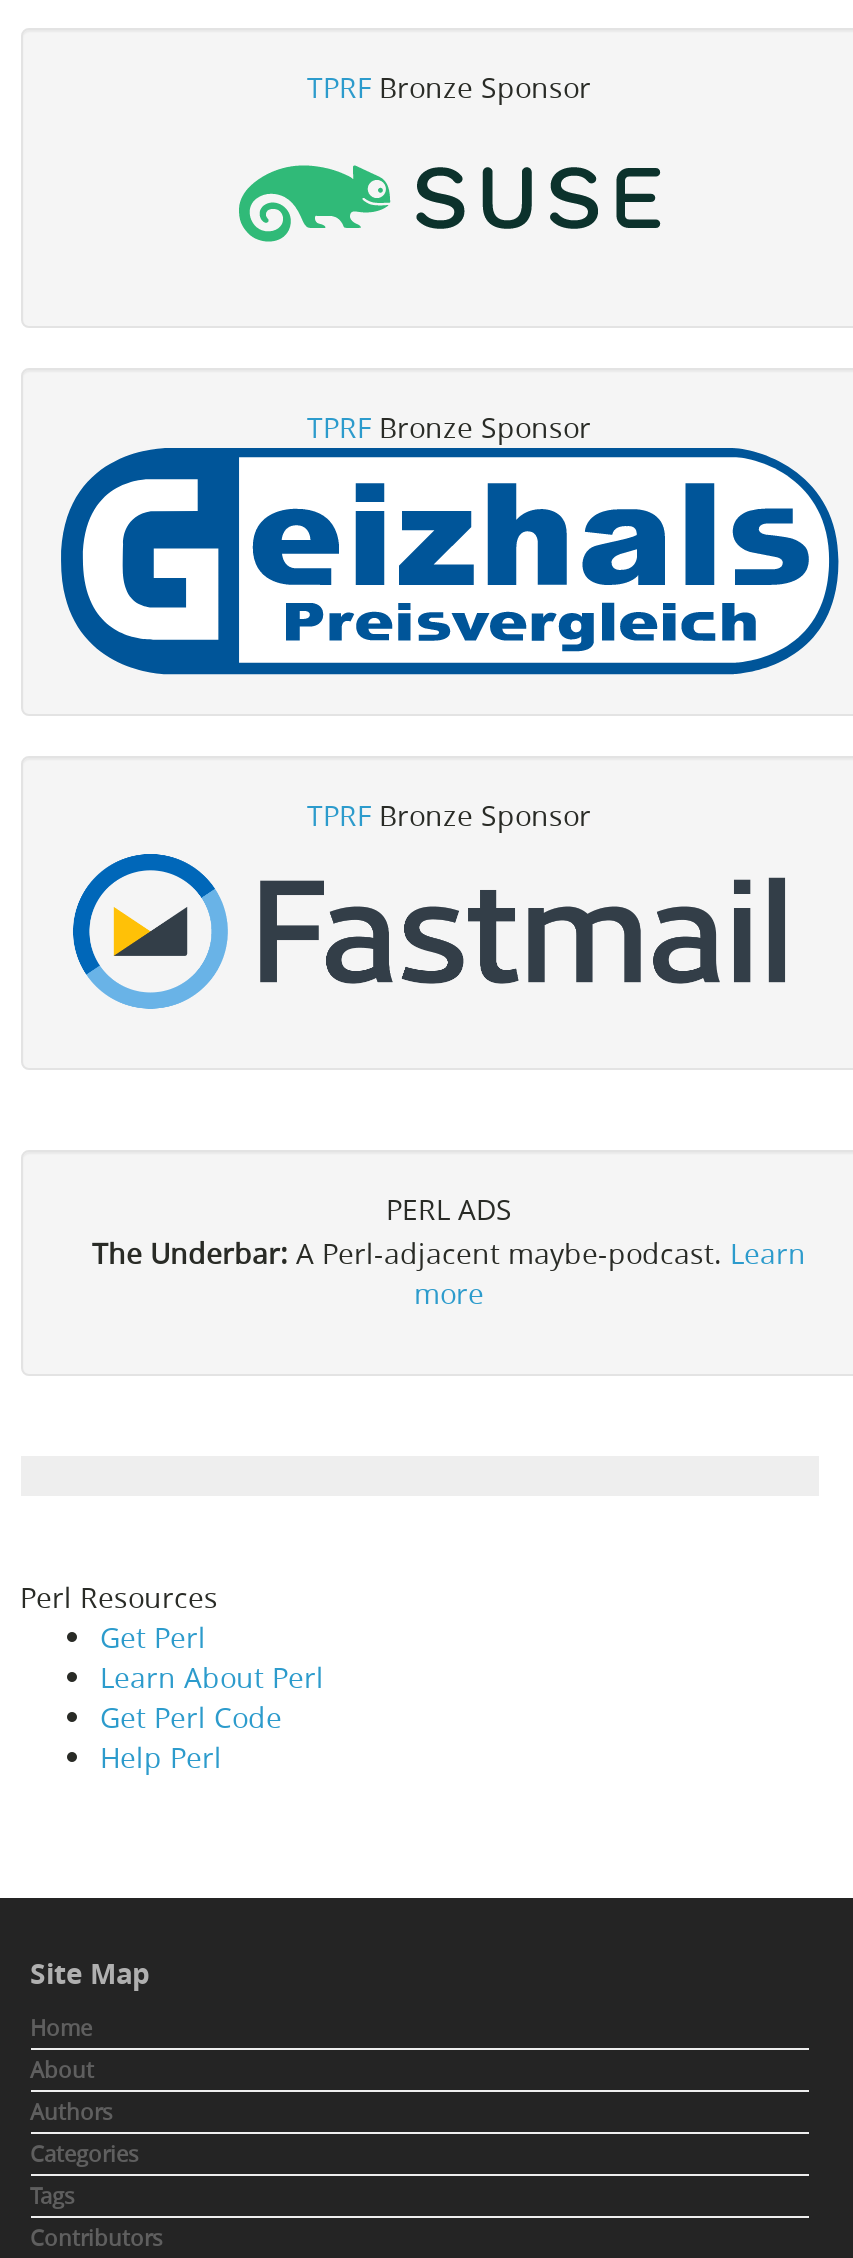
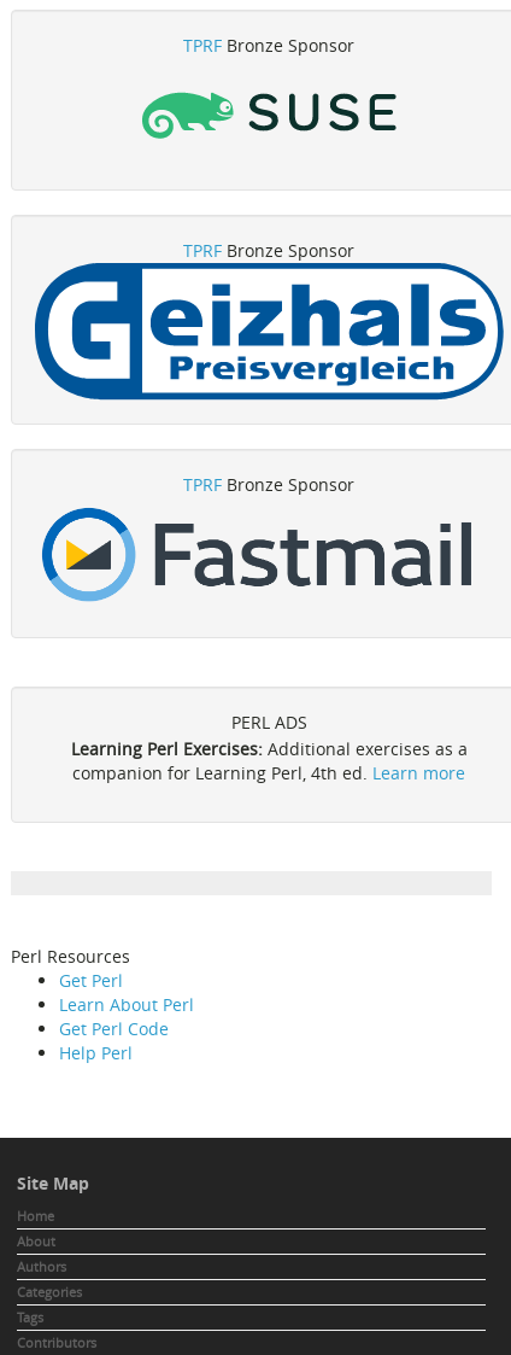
[92,1233,806,1311] The Underbar: A Perl-adjacent maybe-podcast. Learn | more -> [71,737,467,784] Learning Perl Exercises: Additional exercises as a | companion for Learning Perl, 4th ed. Learn more

